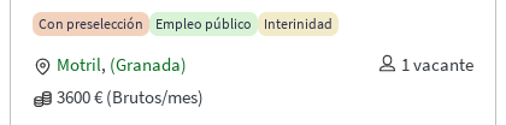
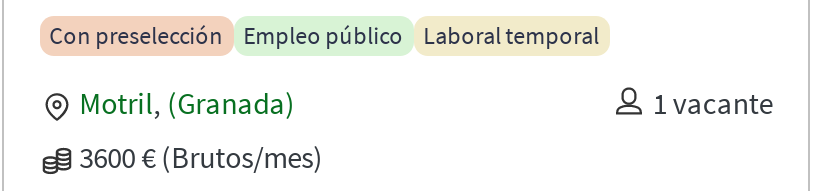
[263,14,332,32] Interinidad -> [423,21,599,51] Laboral temporal

